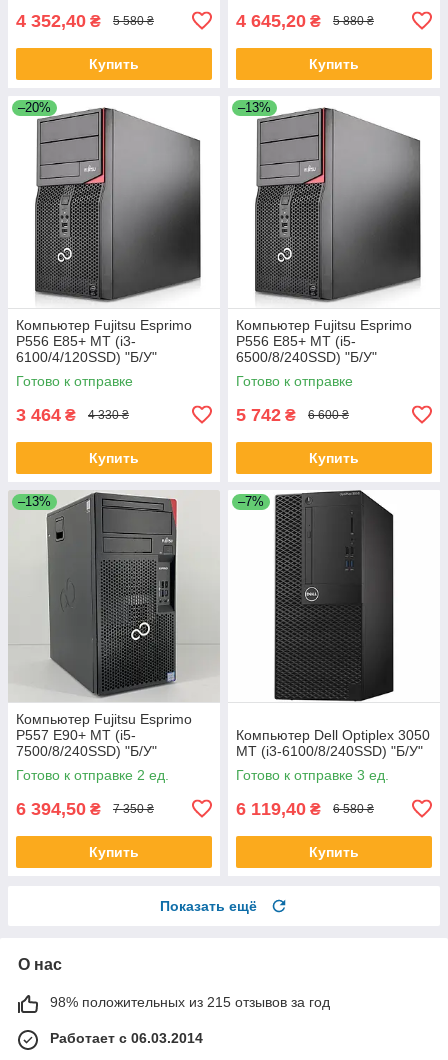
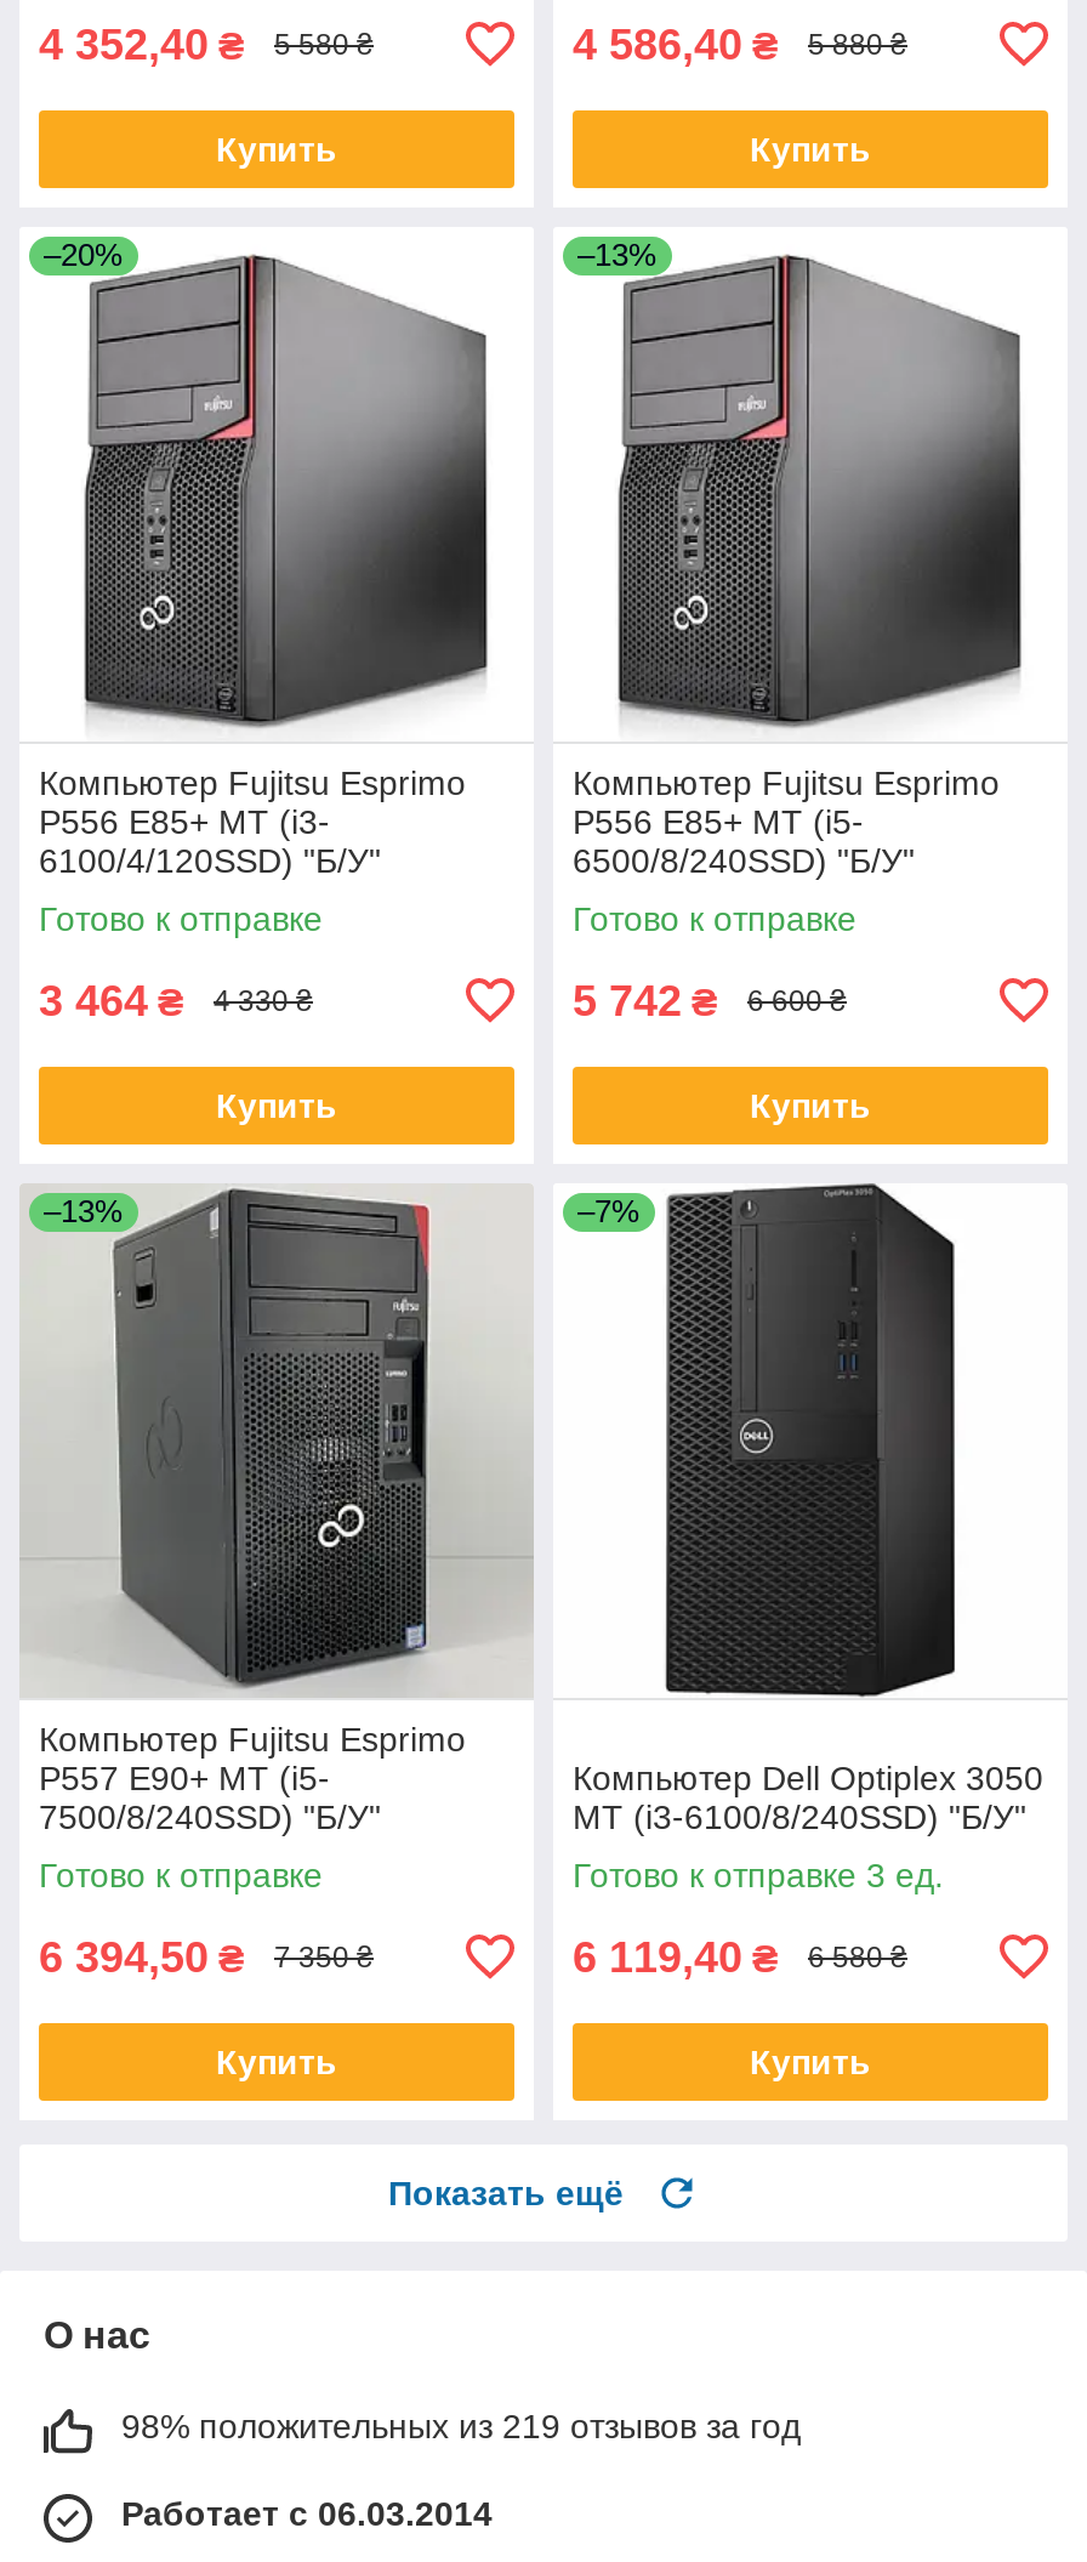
[236,11,321,31] 4 645,20 ₴ -> [573,20,779,69] 4 586,40 ₴
[16,767,169,783] Готово к отправке 2 ед. -> [39,1855,323,1894] Готово к отправке
[50,994,330,1010] 98% положительных из 215 отзывов за год -> [121,2406,801,2445] 98% положительных из 219 отзывов за год

